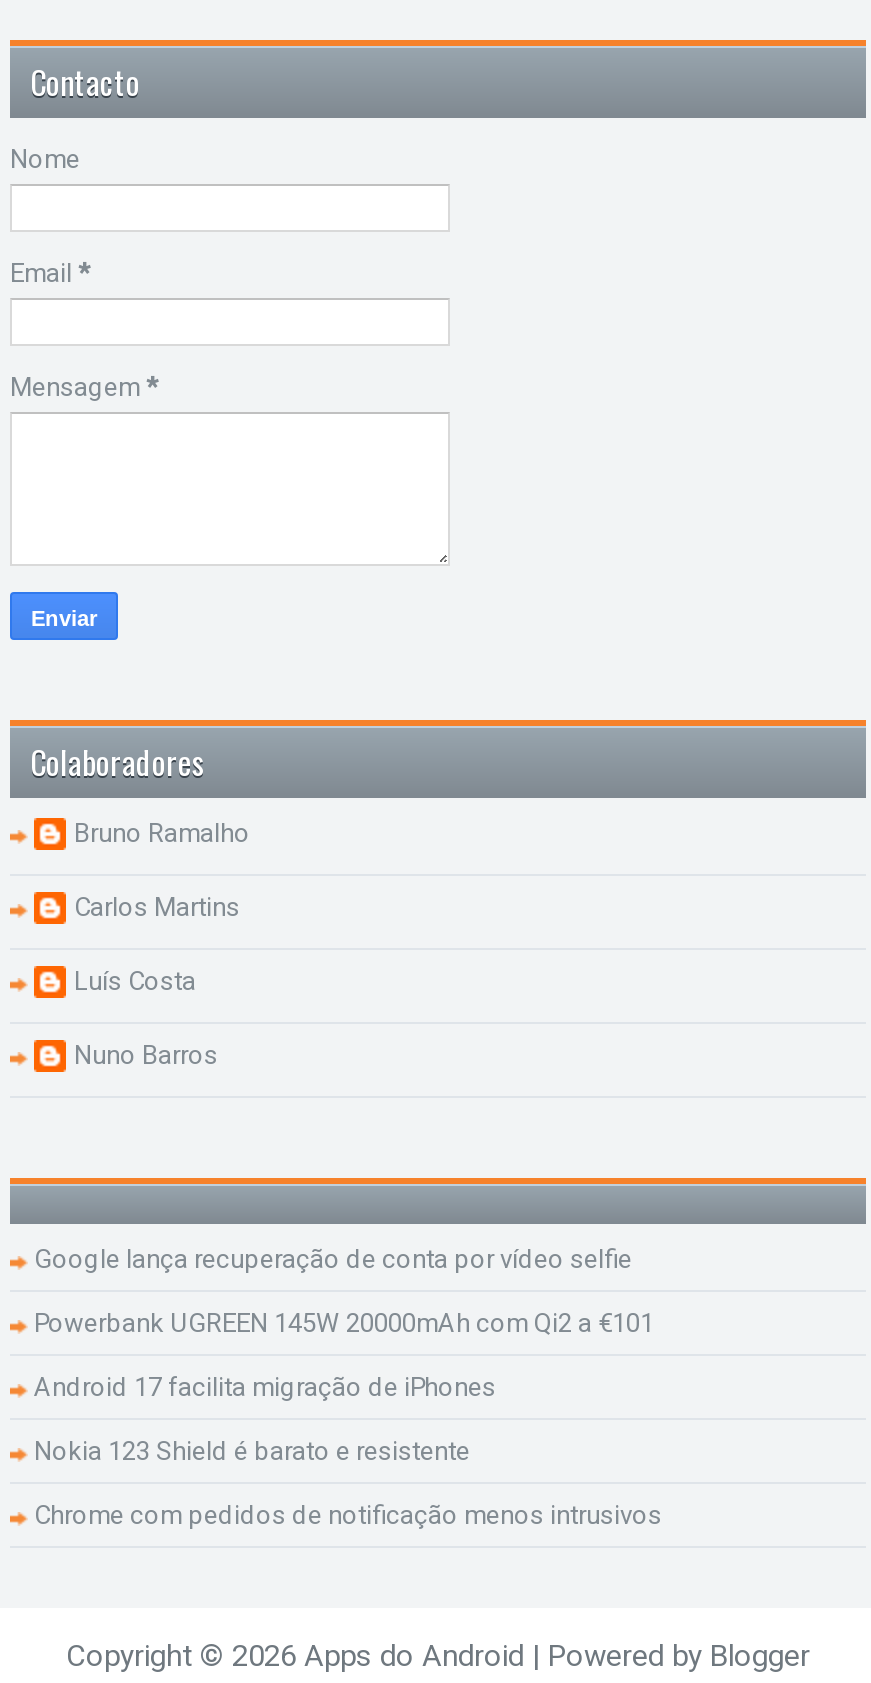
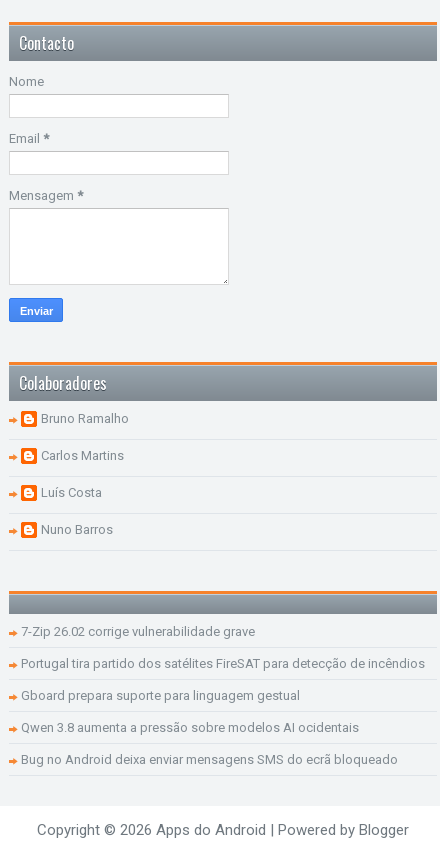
[34,1243,632,1273] Google lança recuperação de conta por vídeo selfie -> [21,624,255,639] 7-Zip 26.02 corrige vulnerabilidade grave
[34,1307,654,1337] Powerbank UGREEN 145W 20000mAh com Qi2 a €101 -> [21,656,425,671] Portugal tira partido dos satélites FireSAT para detecção de incêndios
[34,1371,496,1401] Android 17 facilita migração de iPhones -> [21,688,300,703] Gboard prepara suporte para linguagem gestual
[34,1435,470,1465] Nokia 123 Shield é barato e resistente -> [21,720,359,735] Qwen 3.8 aumenta a pressão sobre modelos AI ocidentais
[34,1499,662,1529] Chrome com pedidos de notificação menos intrusivos -> [21,752,398,767] Bug no Android deixa enviar mensagens SMS do ecrã bloqueado

